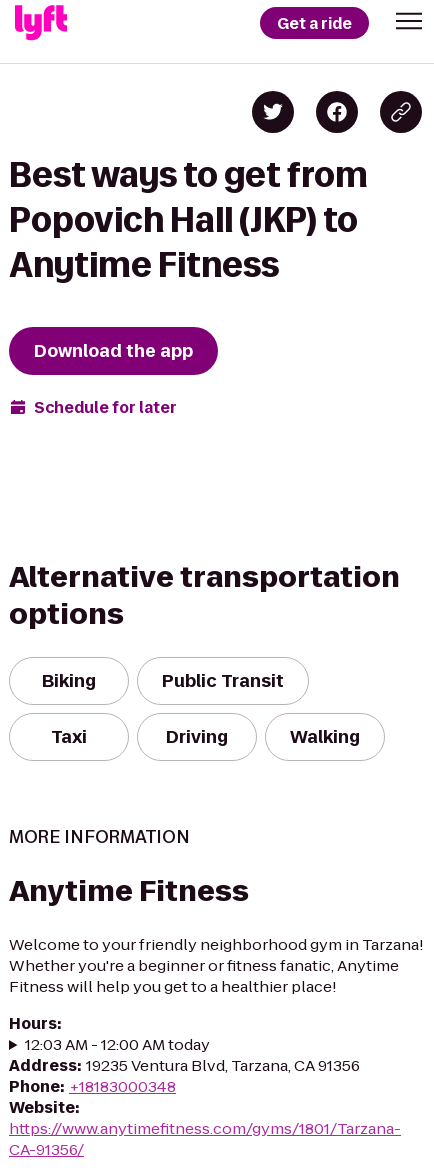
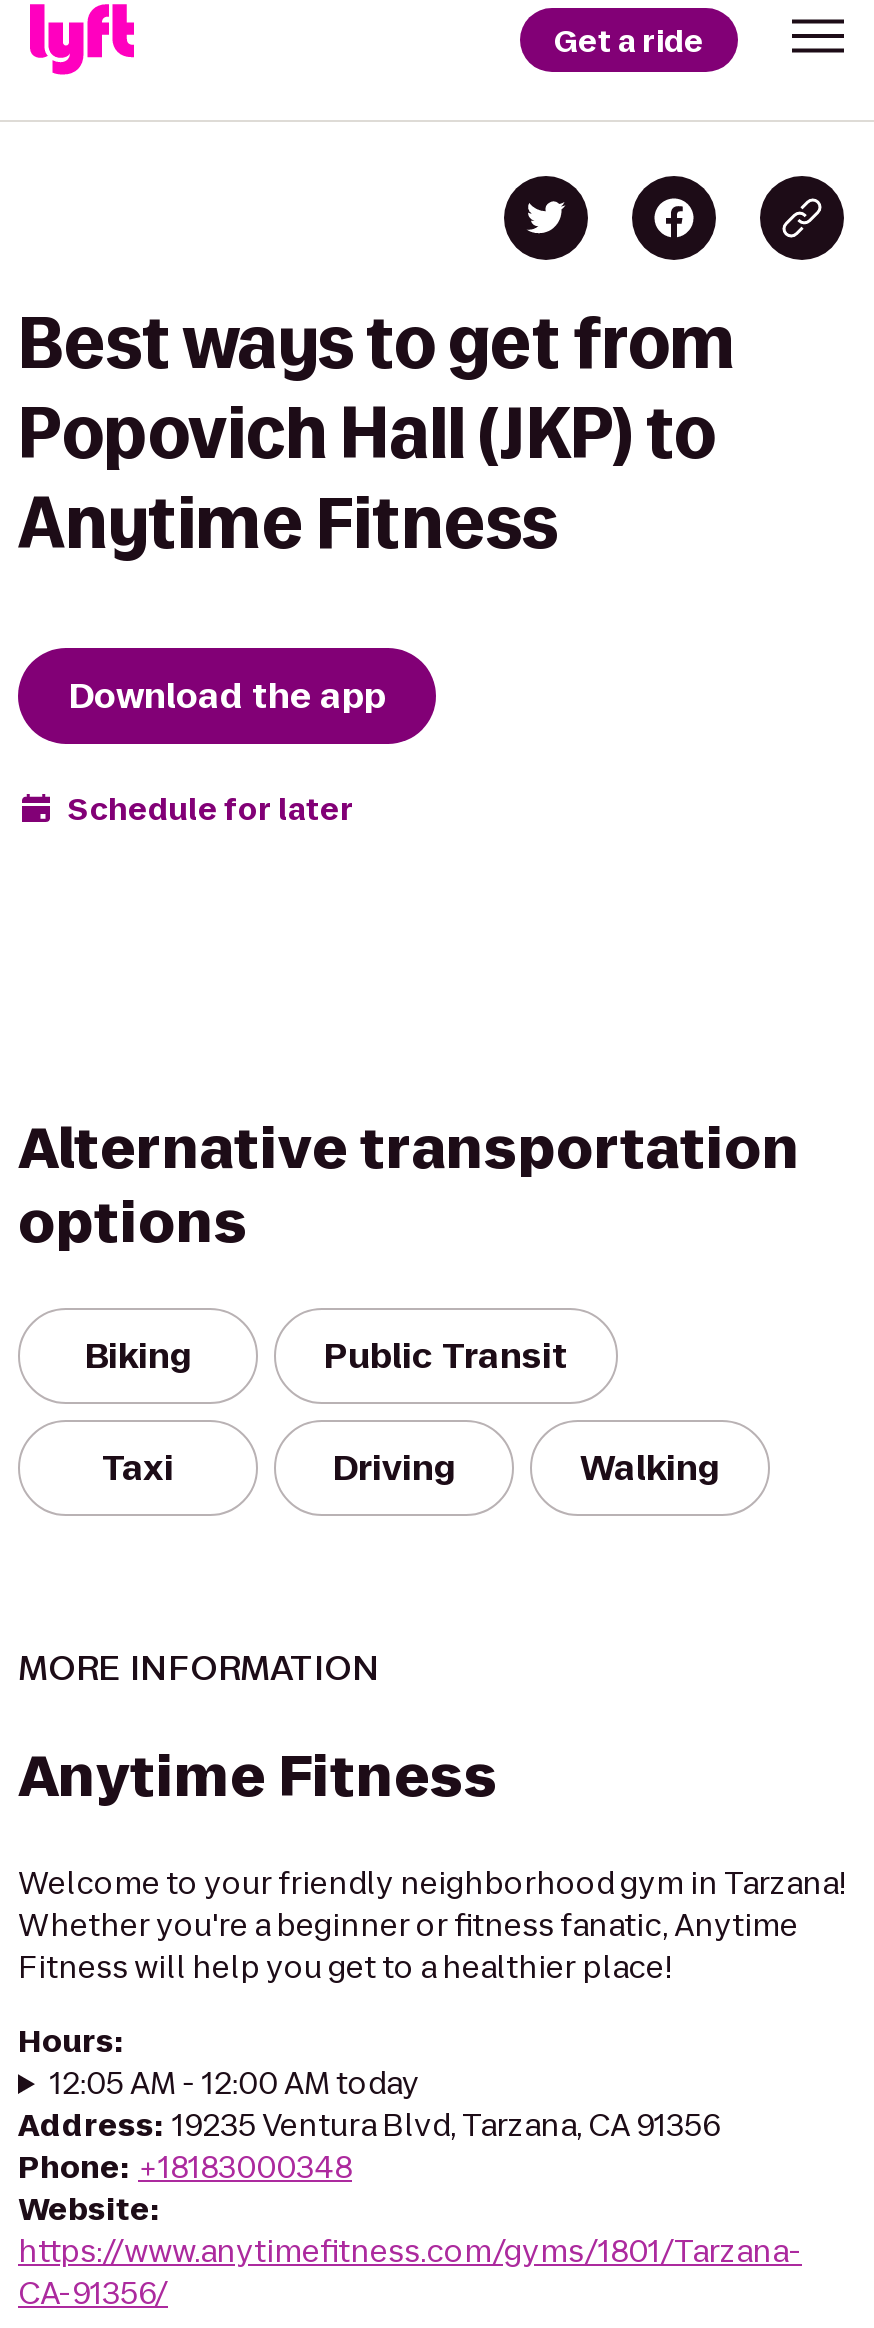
[25,1034,210,1055] 12:03 AM - 12:00 AM today -> [50,2062,420,2104] 12:05 AM - 12:00 AM today

